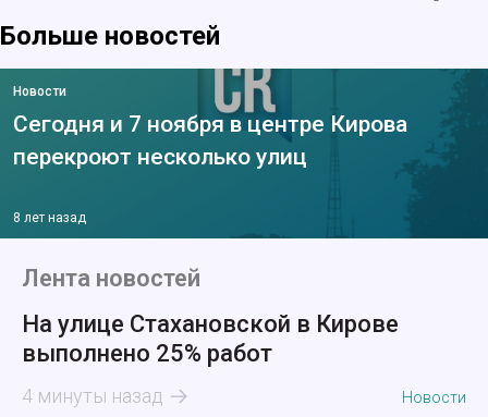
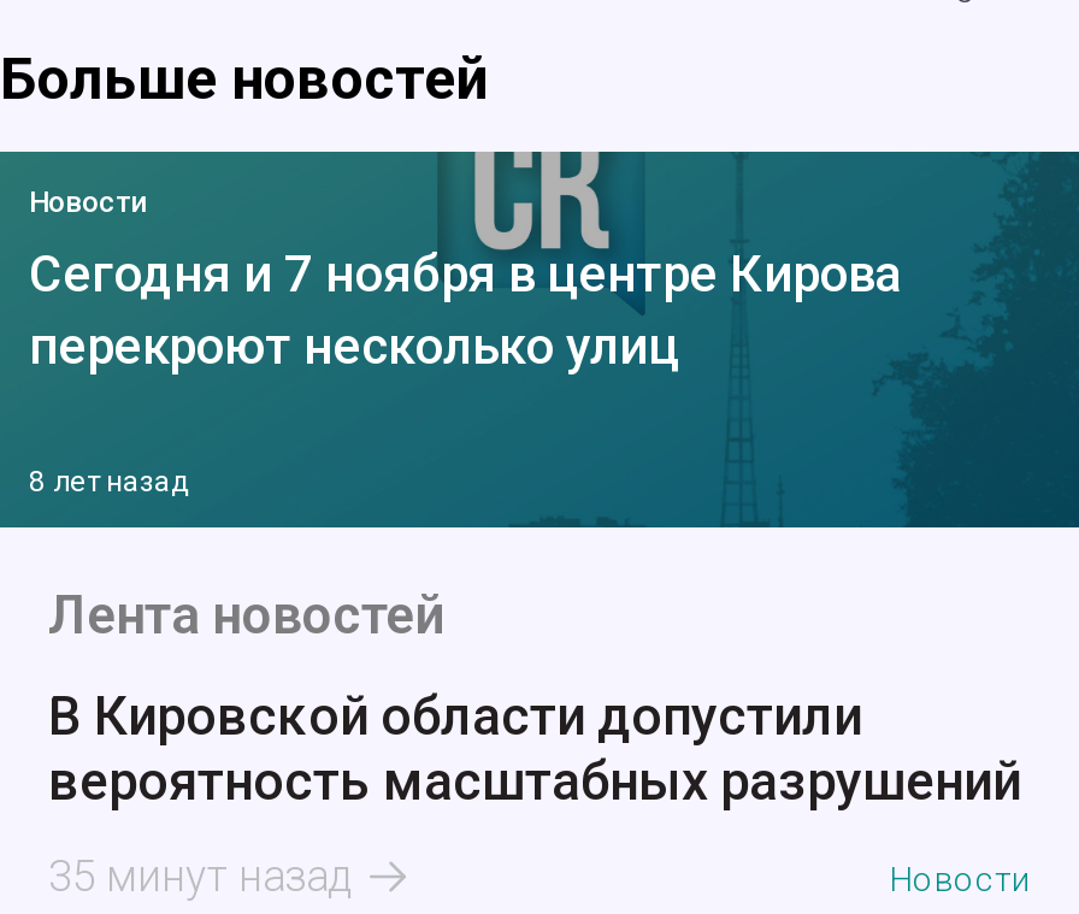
[22,311,399,367] На улице Стахановской в Кирове | выполнено 25% работ -> [48,687,1021,813] В Кировской области допустили | вероятность масштабных разрушений
[22,385,163,408] 4 минуты назад -> [48,851,354,902] 35 минут назад

